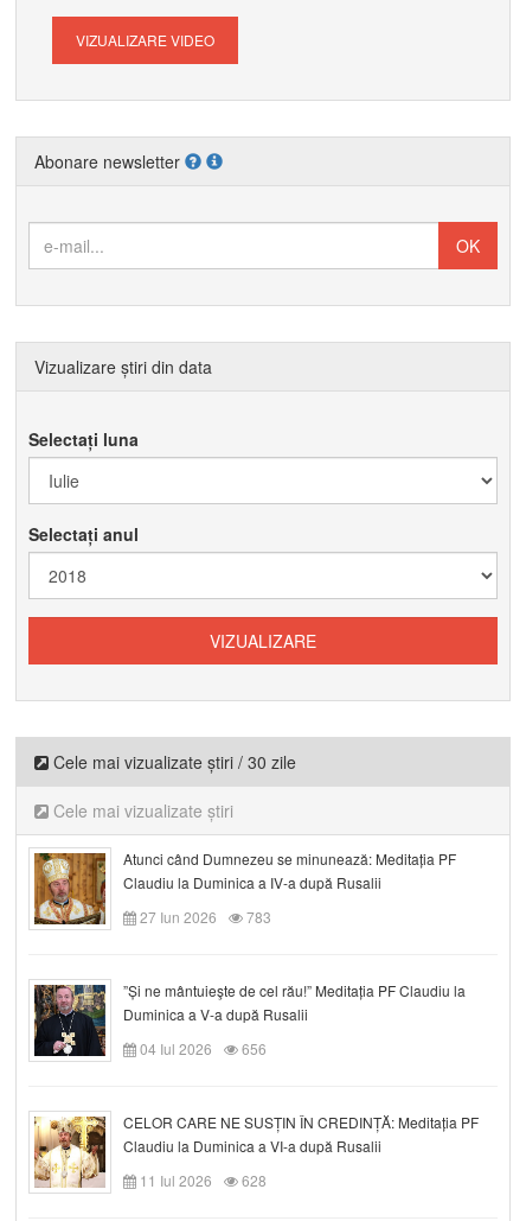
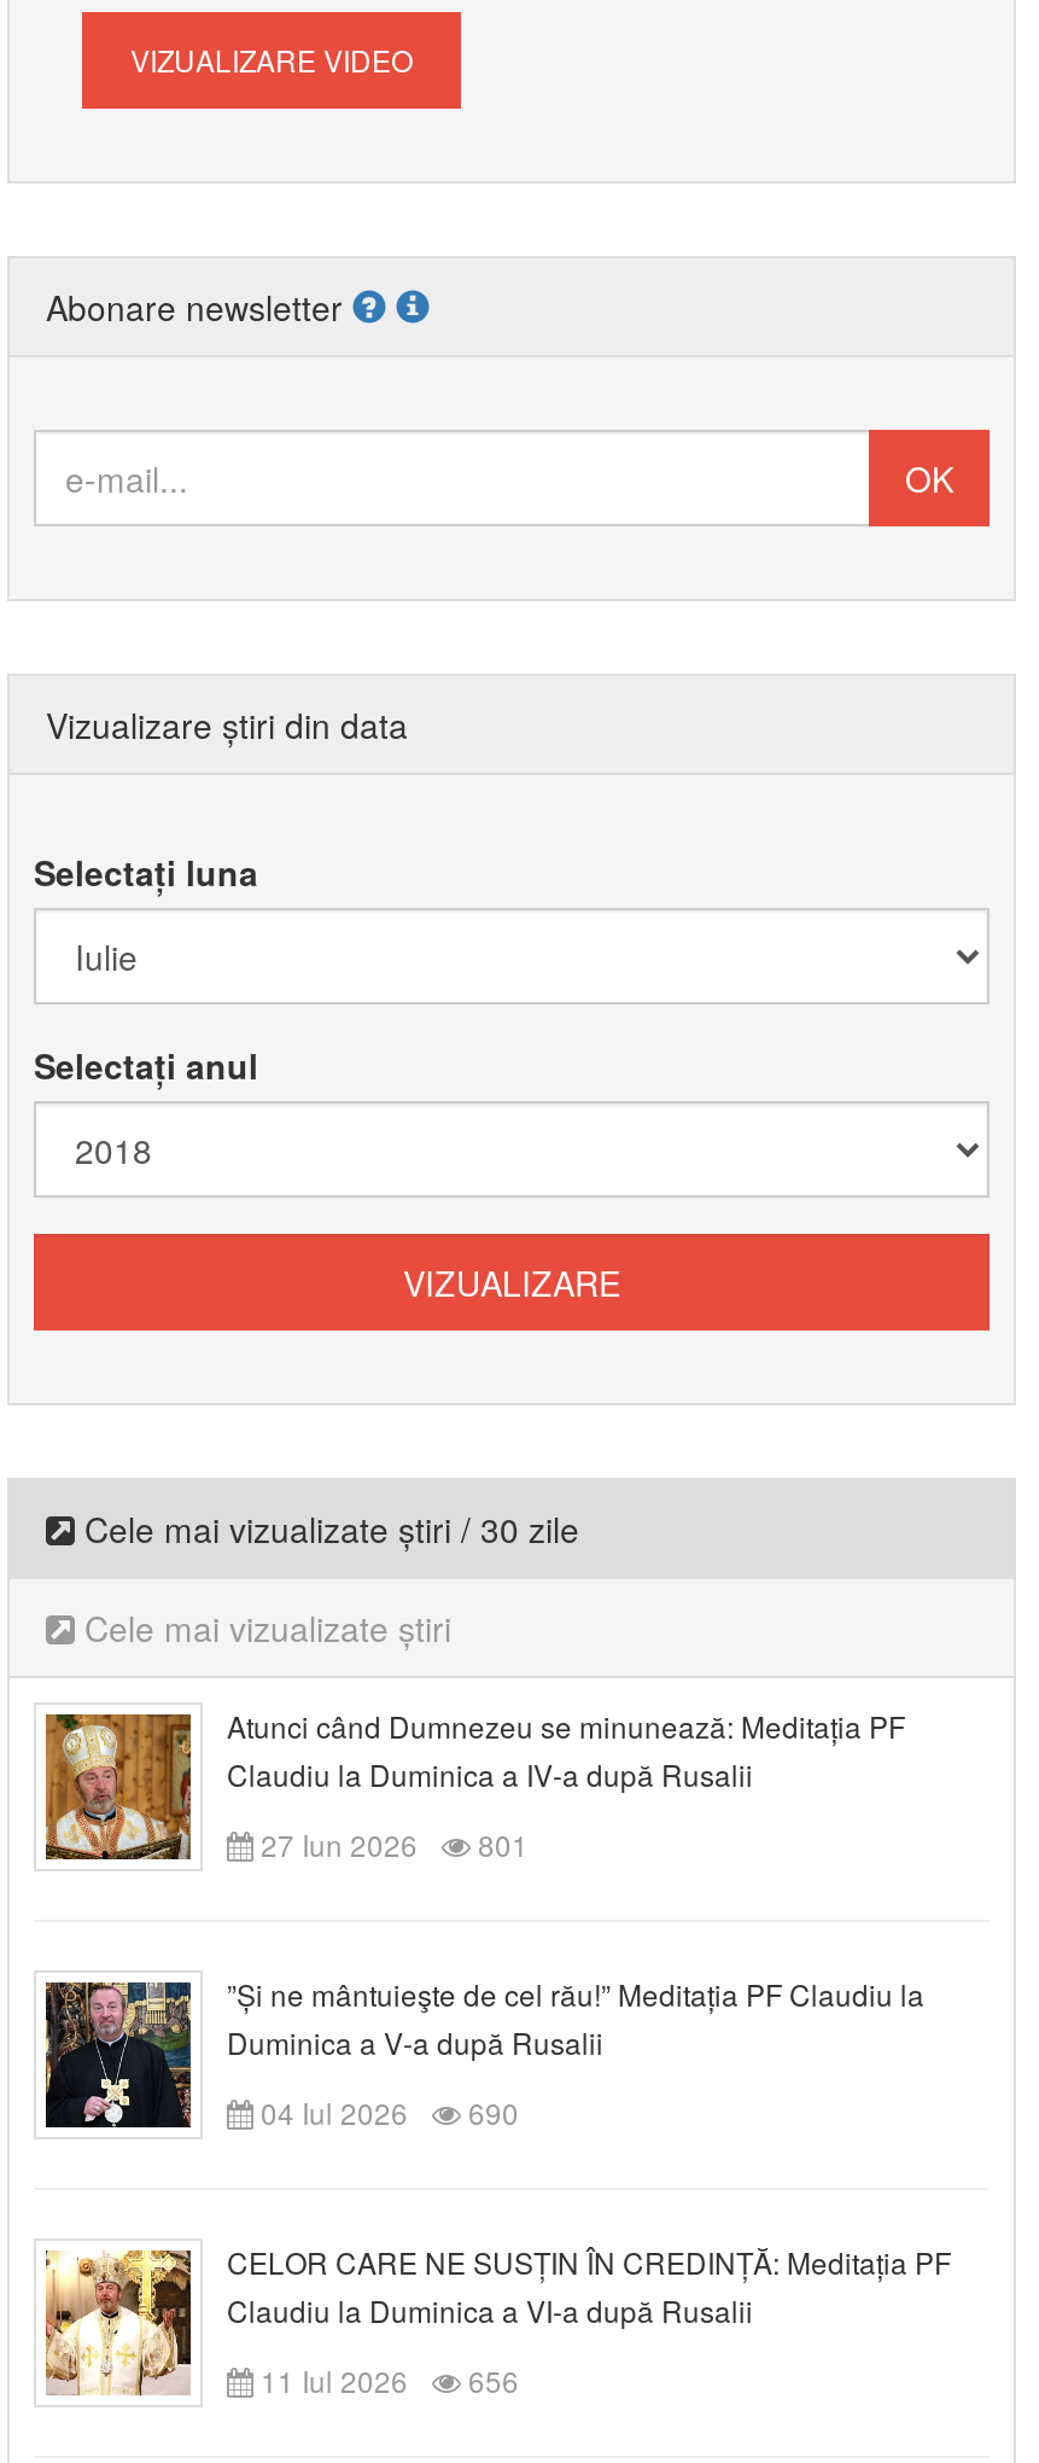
[136,906,271,926] 27 Iun 2026 783 -> [253,1822,529,1863] 27 Iun 2026 801
[136,1038,267,1058] 04 Iul 2026 656 -> [253,2090,519,2131] 04 Iul 2026 690
[136,1169,267,1190] 11 Iul 2026 628 -> [253,2358,519,2399] 11 Iul 2026 656

